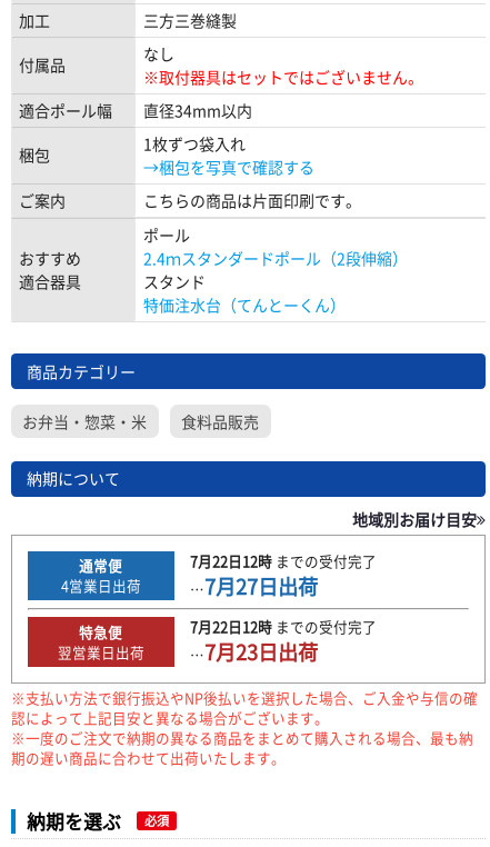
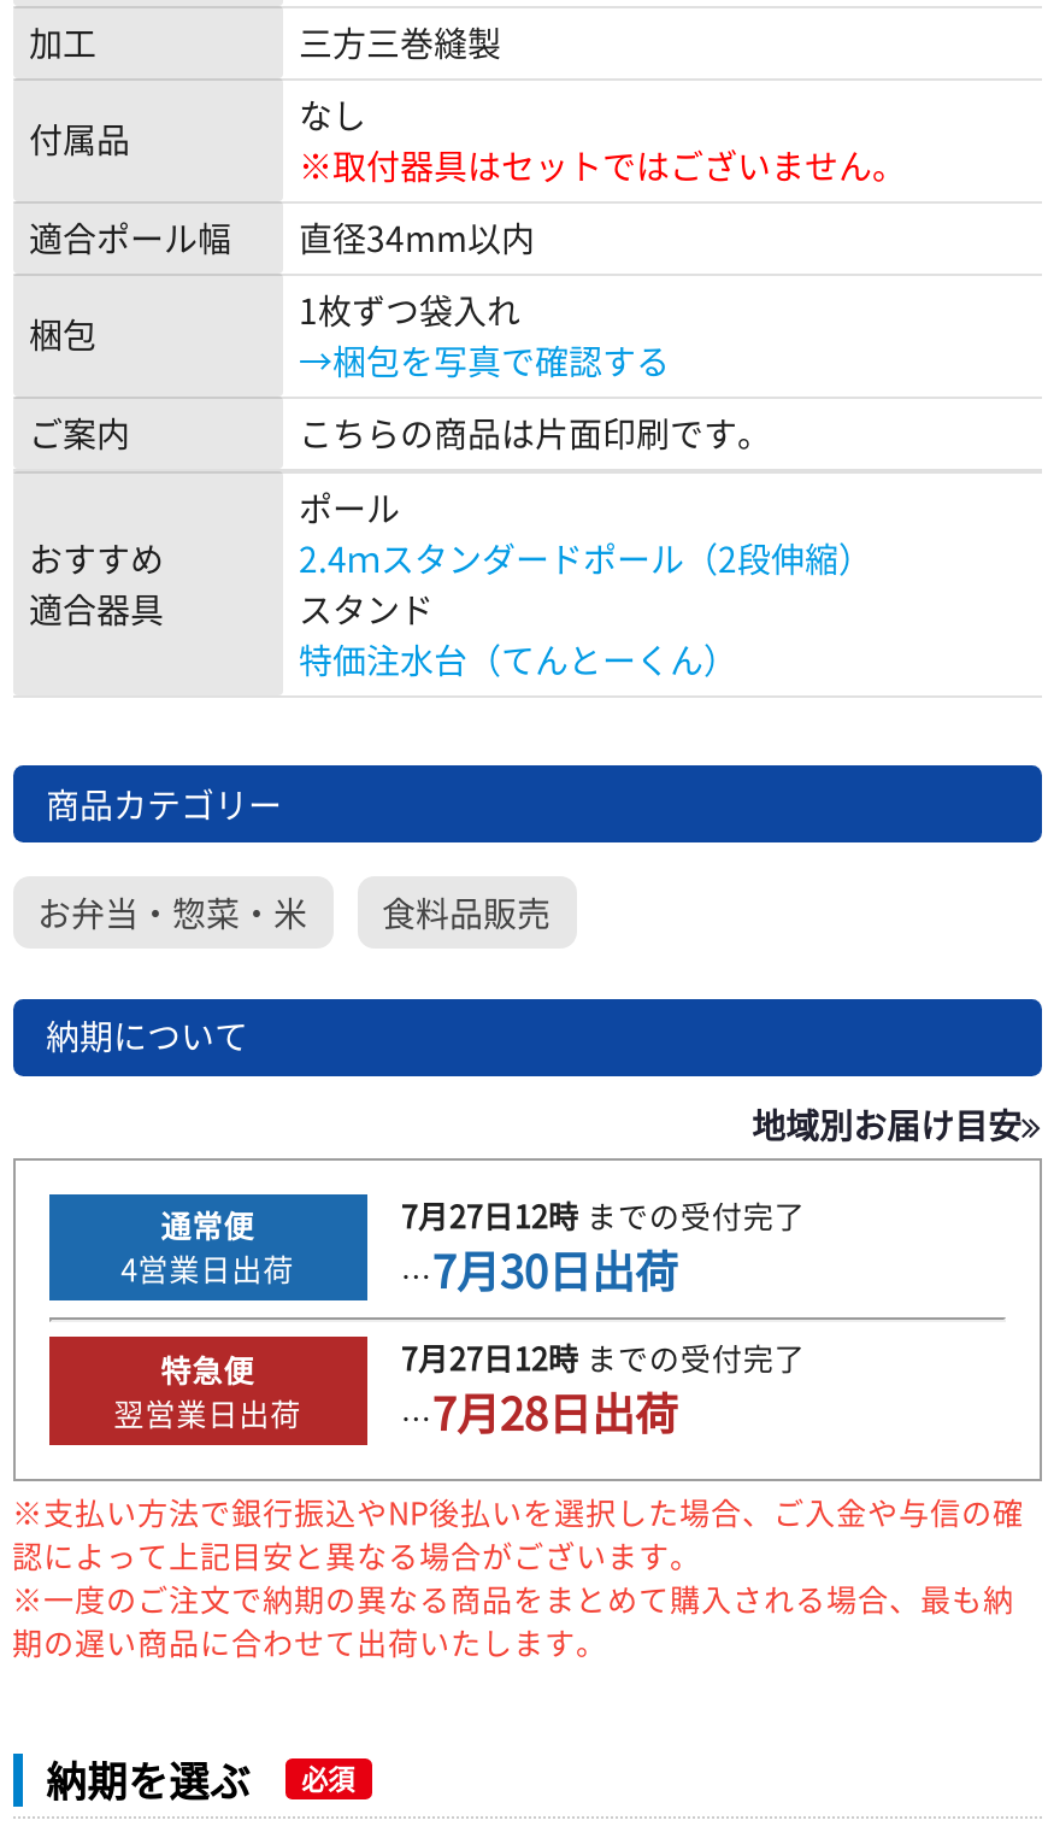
[190,550,376,571] 7月22日12時までの受付完了 -> [401,1192,805,1237] 7月27日12時までの受付完了
[190,571,318,601] …7月27日出荷 -> [401,1237,678,1302] …7月30日出荷
[190,616,376,637] 7月22日12時までの受付完了 -> [401,1335,805,1381] 7月27日12時までの受付完了
[190,637,318,667] …7月23日出荷 -> [401,1381,678,1446] …7月28日出荷

